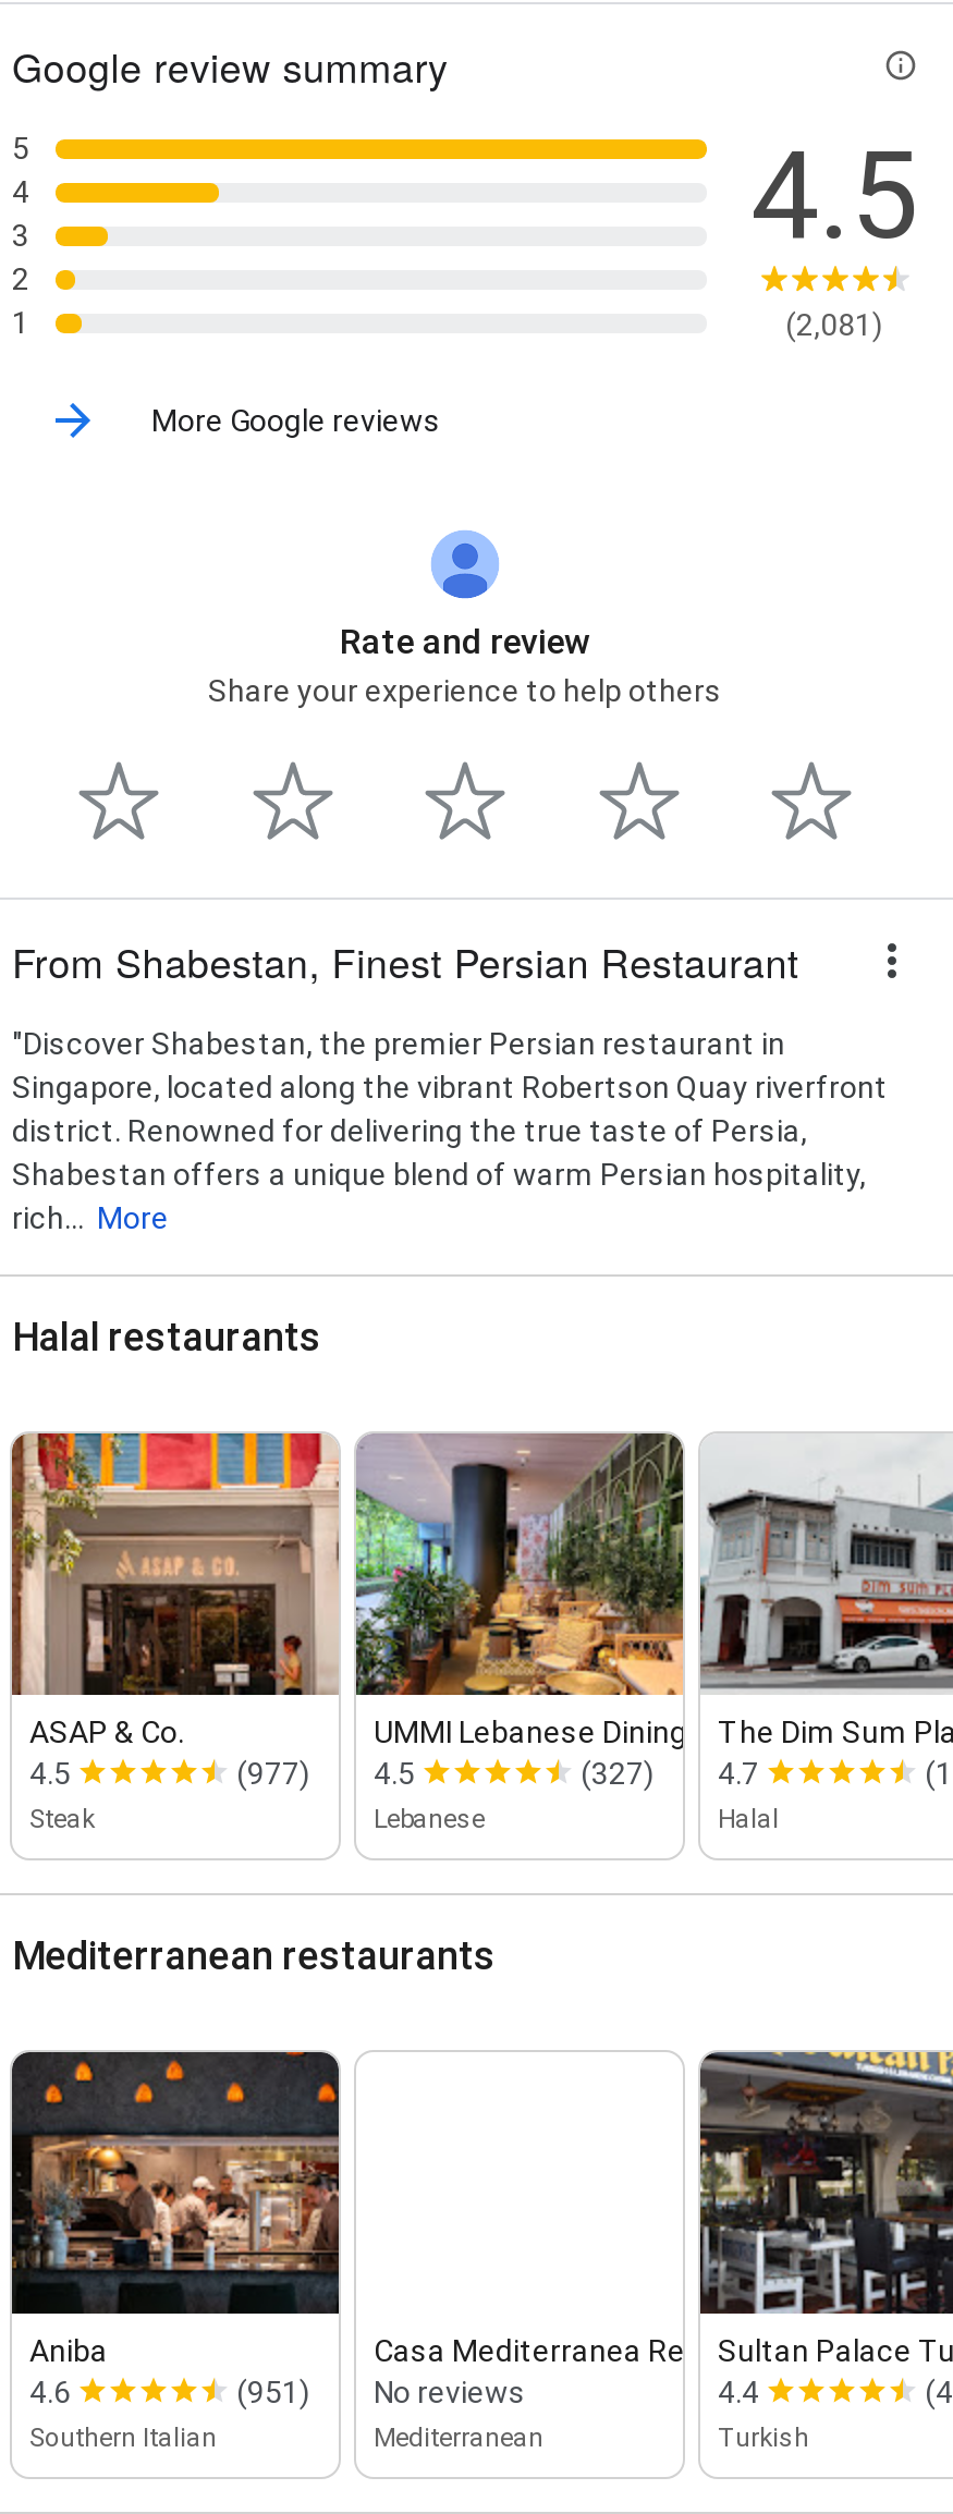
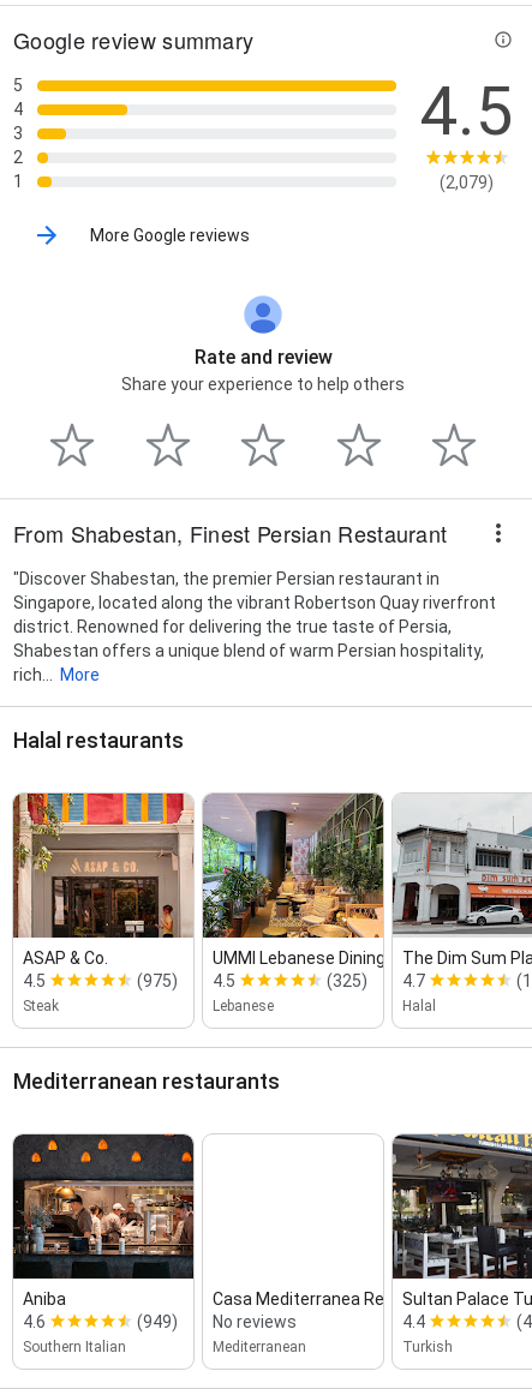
[785,307,883,341] (2,081) -> [440,173,494,192] (2,079)
[236,1755,415,1790] (977) 4.5 -> [137,971,235,990] (975) 4.5
[581,1755,759,1790] (327) 4.7 -> [327,971,425,990] (325) 4.7
[236,2374,526,2409] (951) No reviews -> [137,1312,297,1331] (949) No reviews

